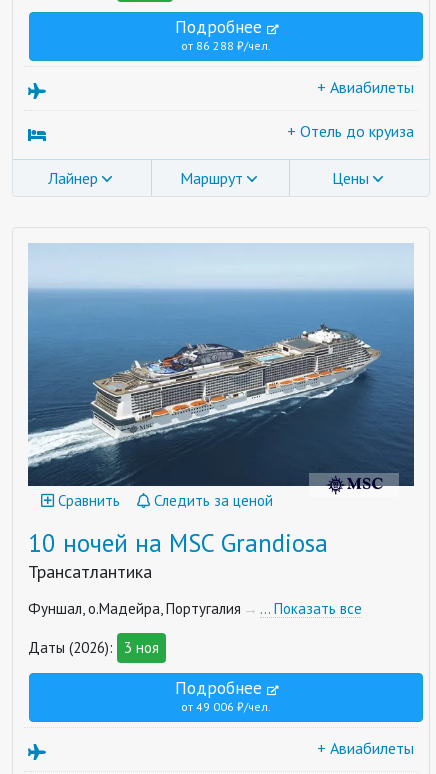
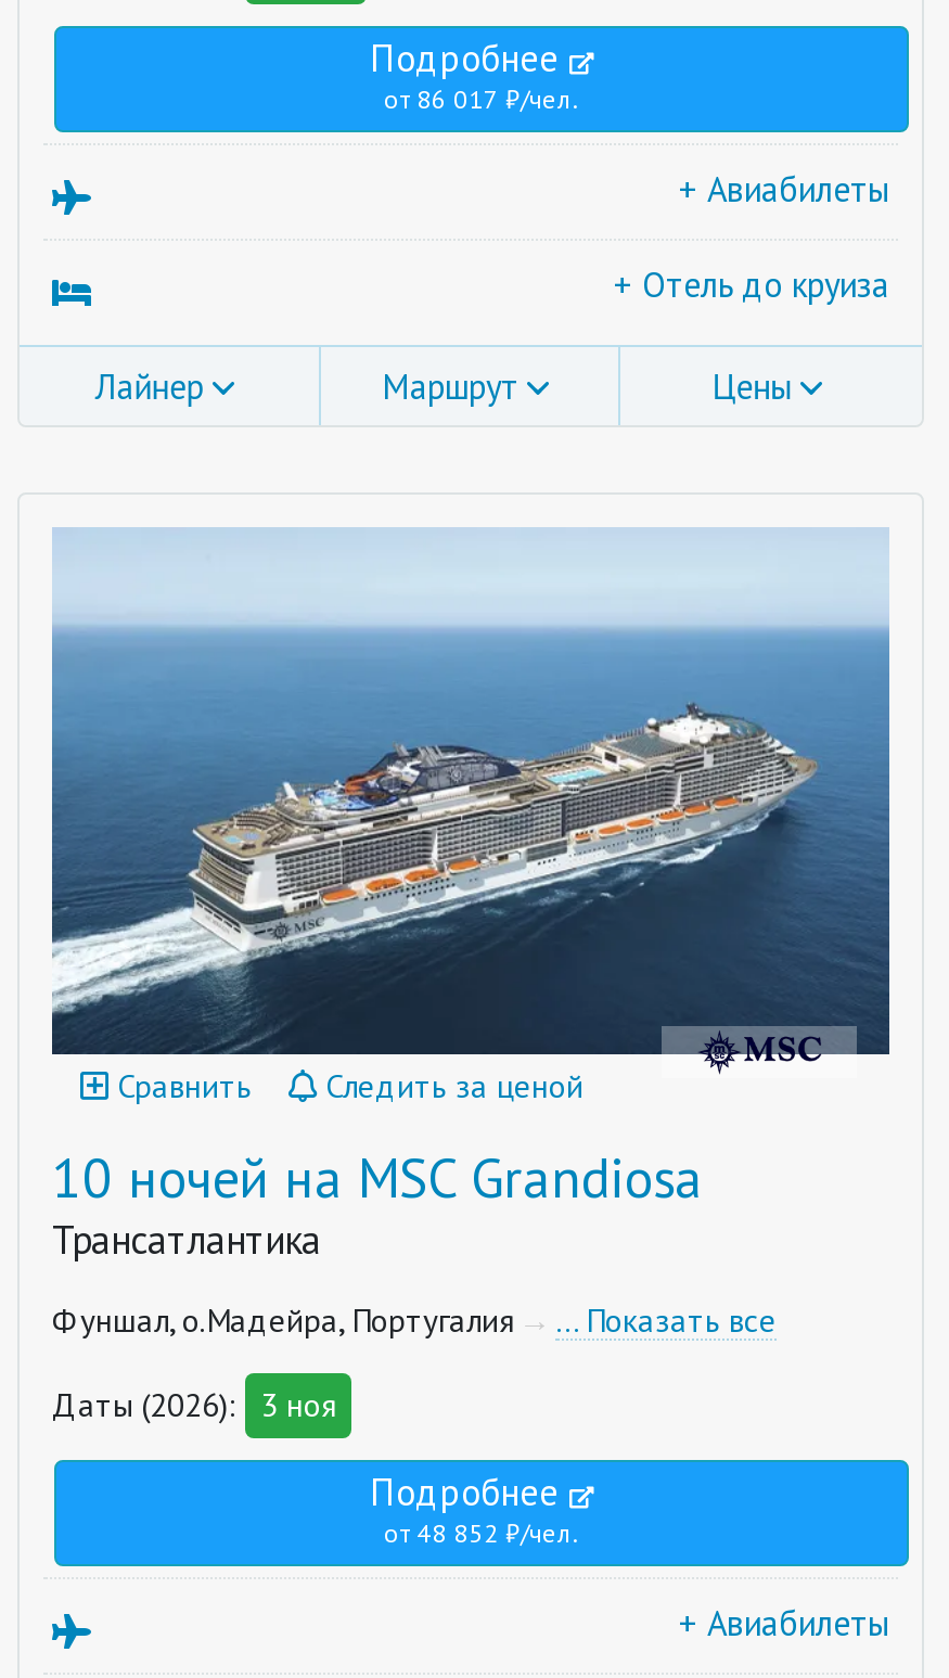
[181,37,271,52] от 86 288 ₽/чел. -> [384,81,579,114] от 86 017 ₽/чел.
[181,699,271,714] от 49 006 ₽/чел. -> [384,1516,579,1548] от 48 852 ₽/чел.

